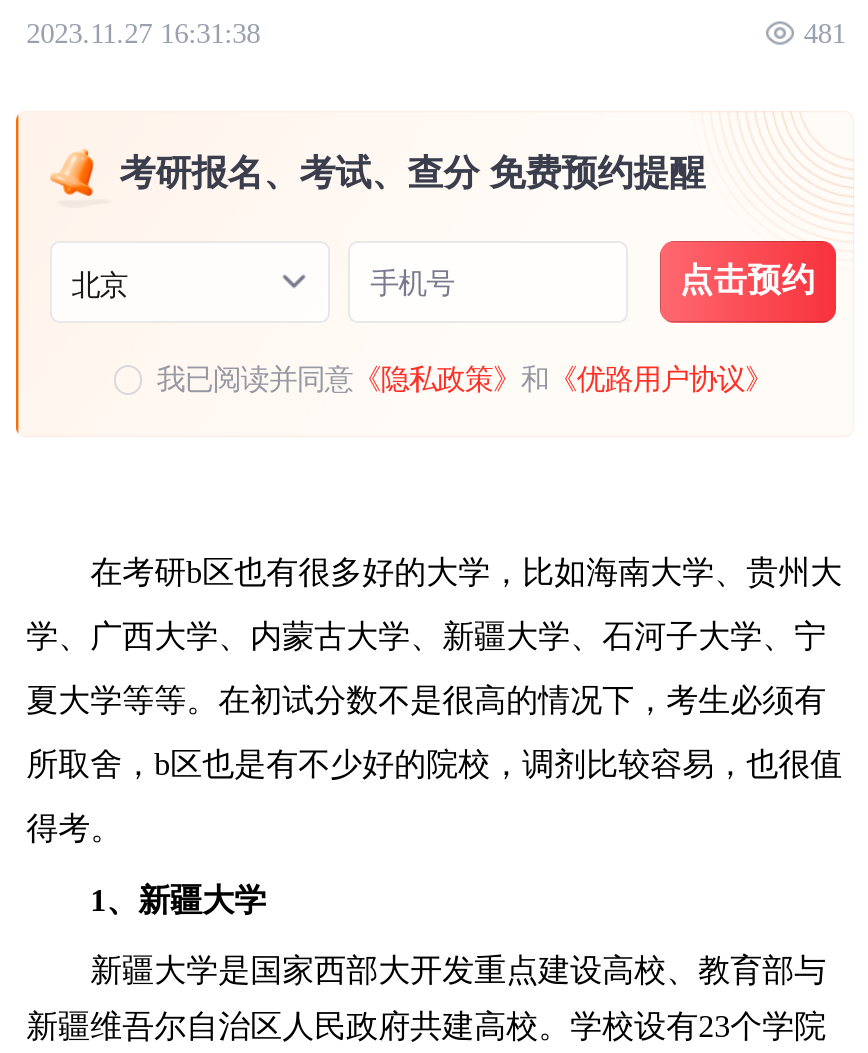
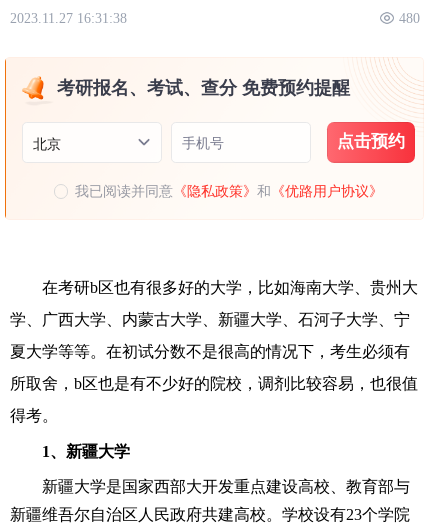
[804,17,846,49] 481 -> [399,10,420,26] 480

